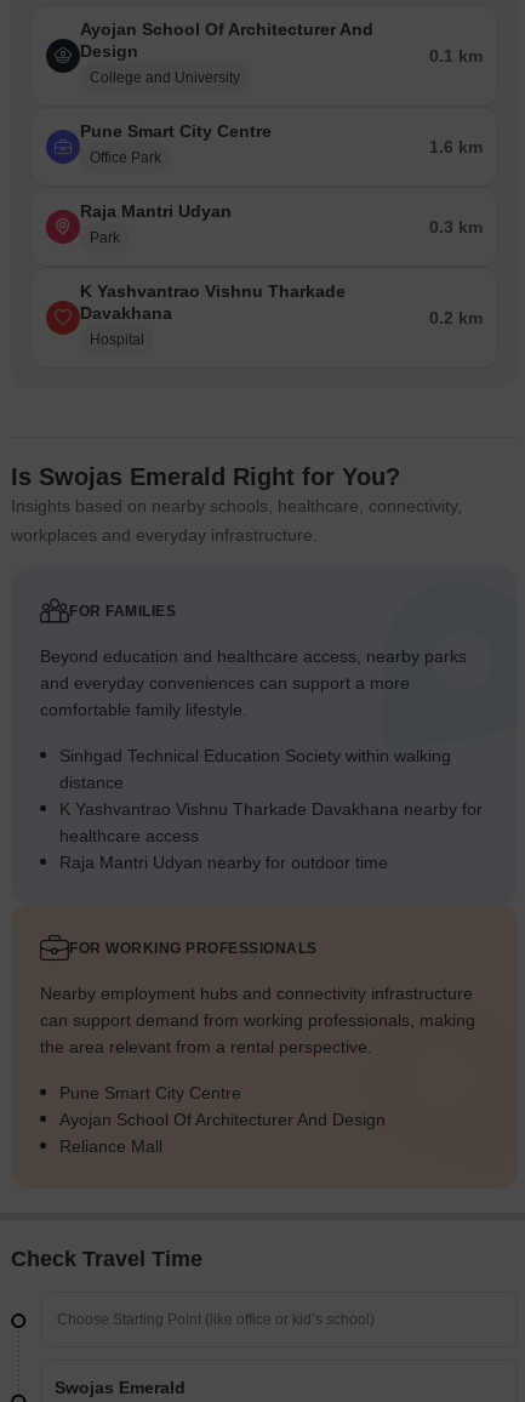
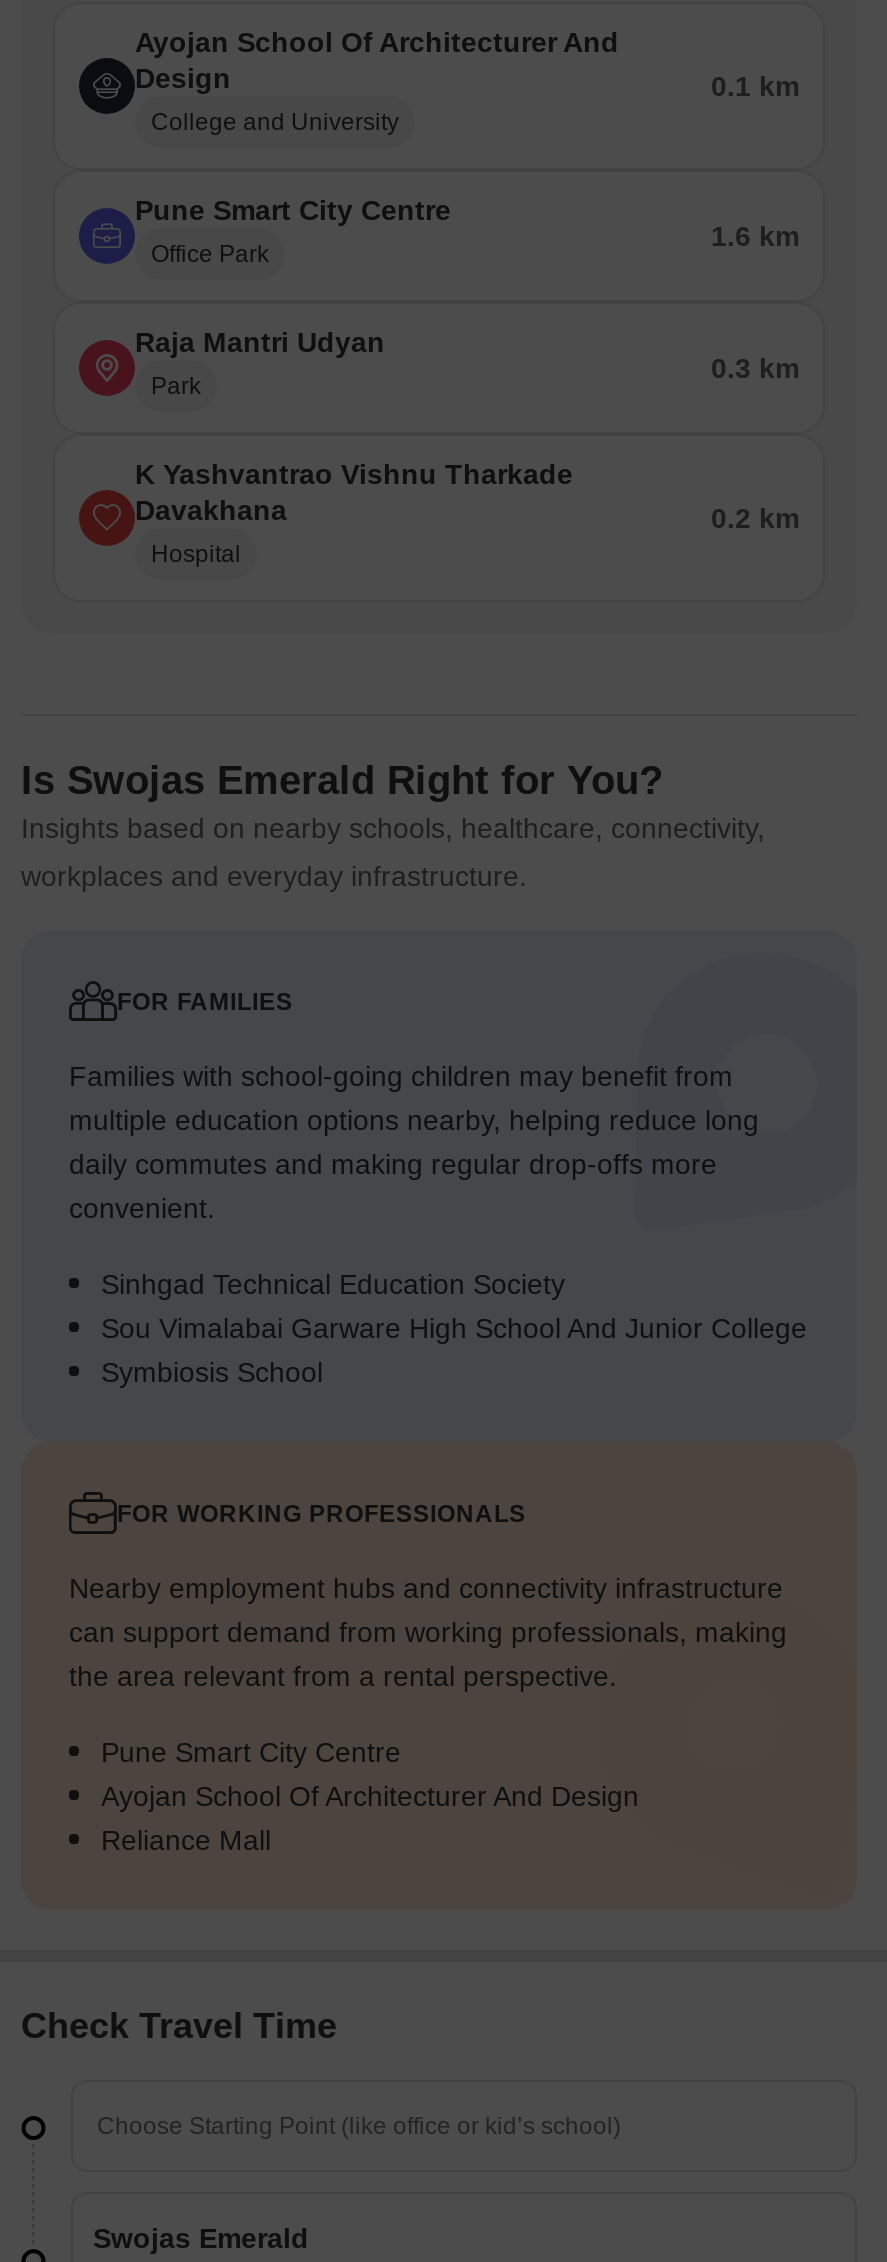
[40,647,467,720] Beyond education and healthcare access, nearby parks | and everyday conveniences can support a more | comfortable family lifestyle. -> [69,1061,759,1225] Families with school-going children may benefit from | multiple education options nearby, helping reduce long | daily commutes and making regular drop-offs more | convenient.
[59,746,483,872] Sinhgad Technical Education Society within walking | distance | K Yashvantrao Vishnu Tharkade Davakhana nearby for | healthcare access | Raja Mantri Udyan nearby for outdoor time -> [101,1269,807,1389] Sinhgad Technical Education Society | Sou Vimalabai Garware High School And Junior College | Symbiosis School

